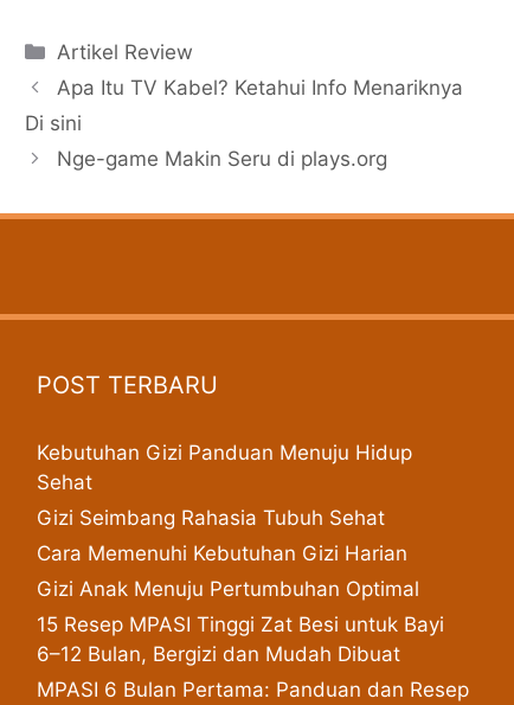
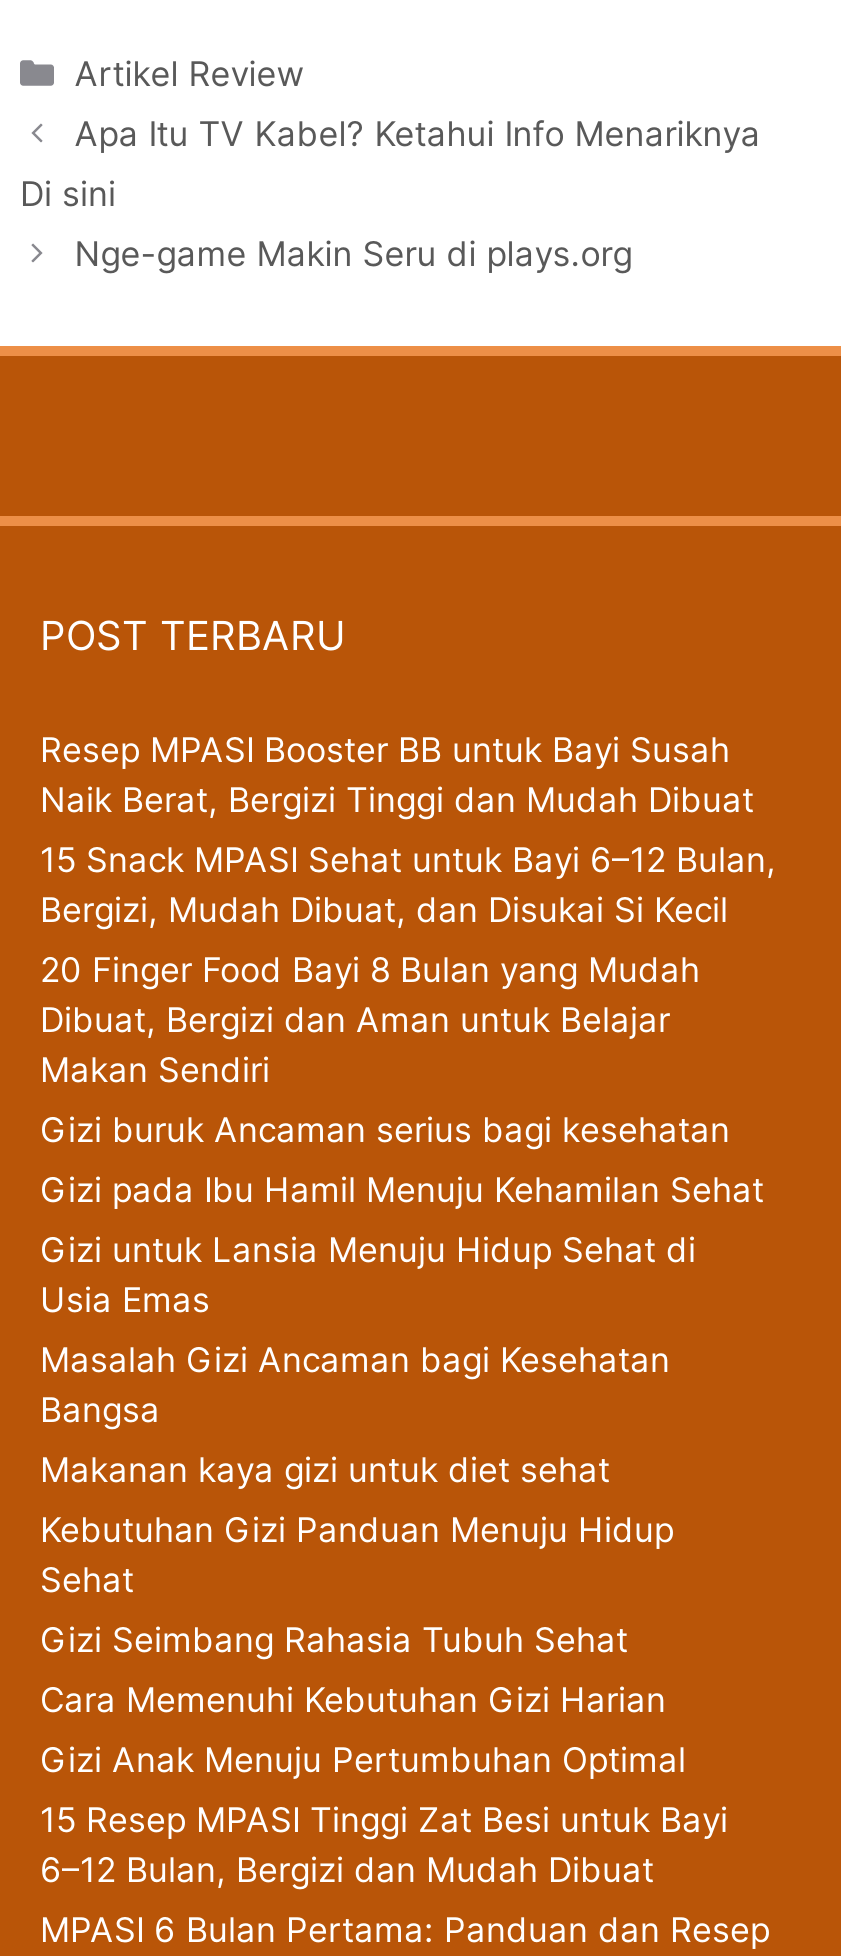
none -> [40,729,776,1489] Resep MPASI Booster BB untuk Bayi Susah | Naik Berat, Bergizi Tinggi dan Mudah Dibuat | 15 Snack MPASI Sehat untuk Bayi 6–12 Bulan, | Bergizi, Mudah Dibuat, dan Disukai Si Kecil | 20 Finger Food Bayi 8 Bulan yang Mudah | Dibuat, Bergizi dan Aman untuk Belajar | Makan Sendiri | Gizi buruk Ancaman serius bagi kesehatan | Gizi pada Ibu Hamil Menuju Kehamilan Sehat | Gizi untuk Lansia Menuju Hidup Sehat di | Usia Emas | Masalah Gizi Ancaman bagi Kesehatan | Bangsa | Makanan kaya gizi untuk diet sehat

